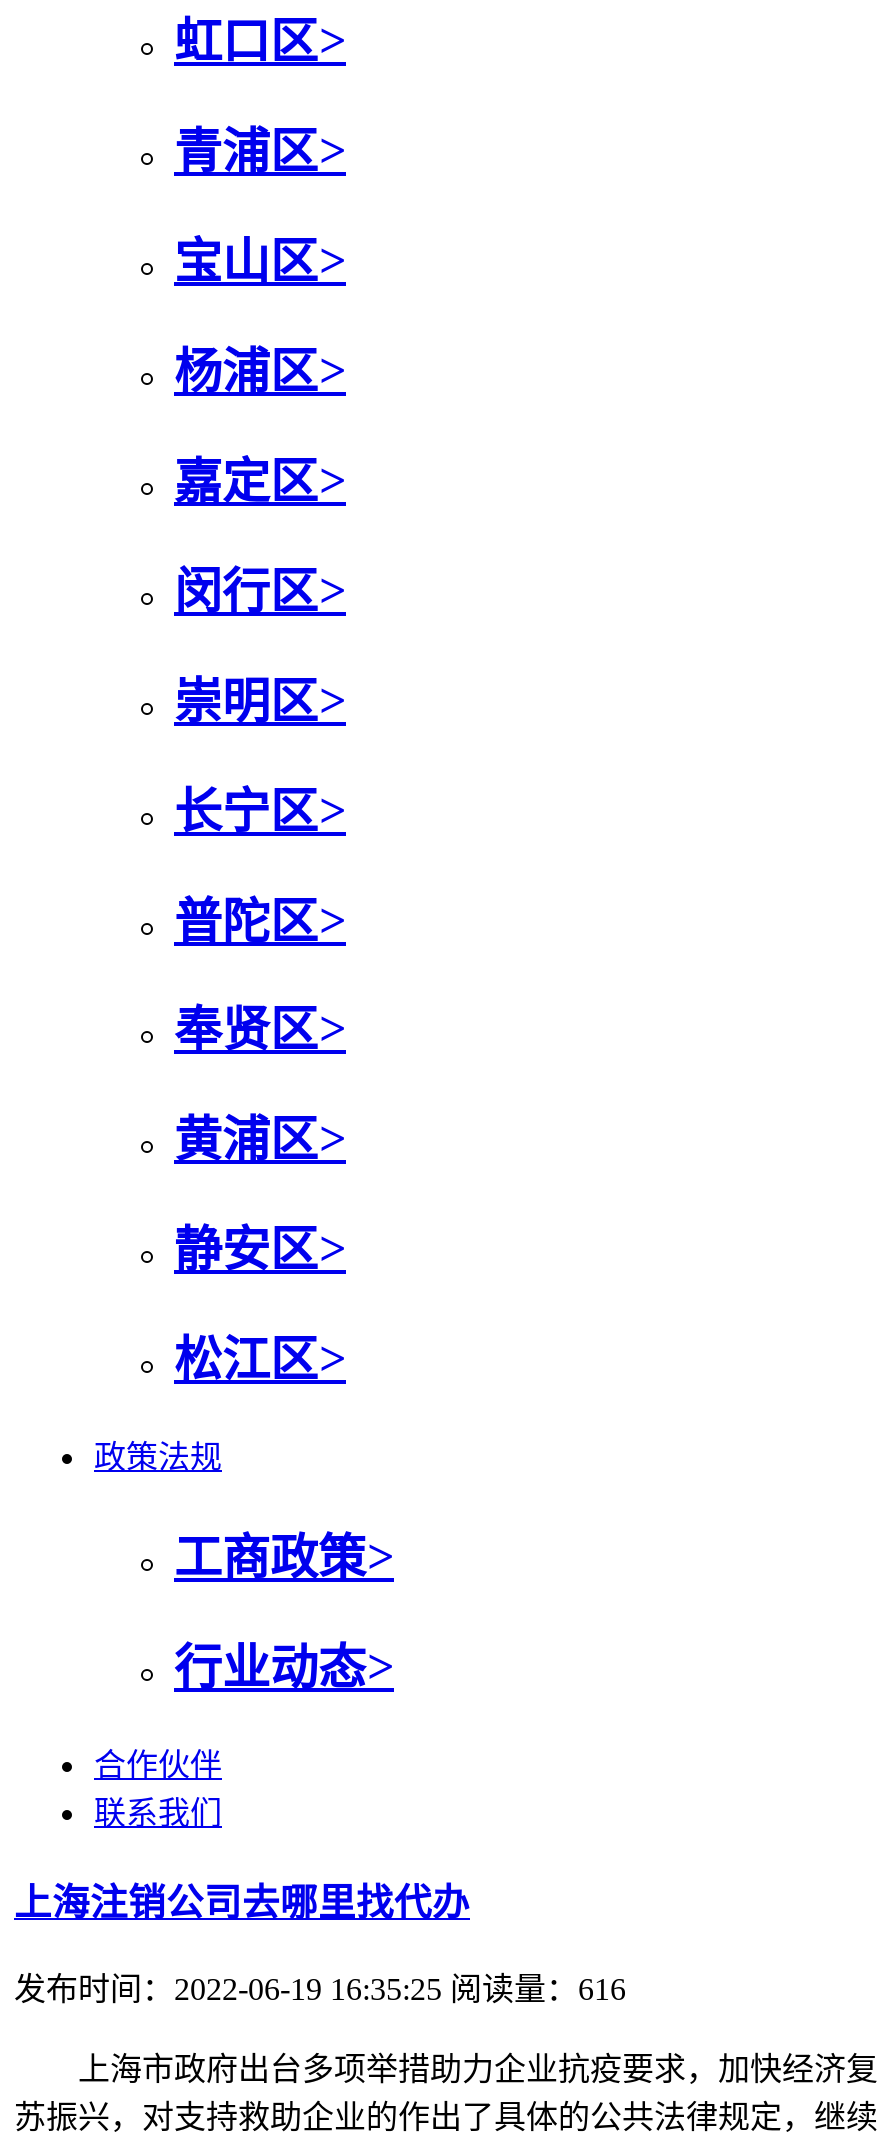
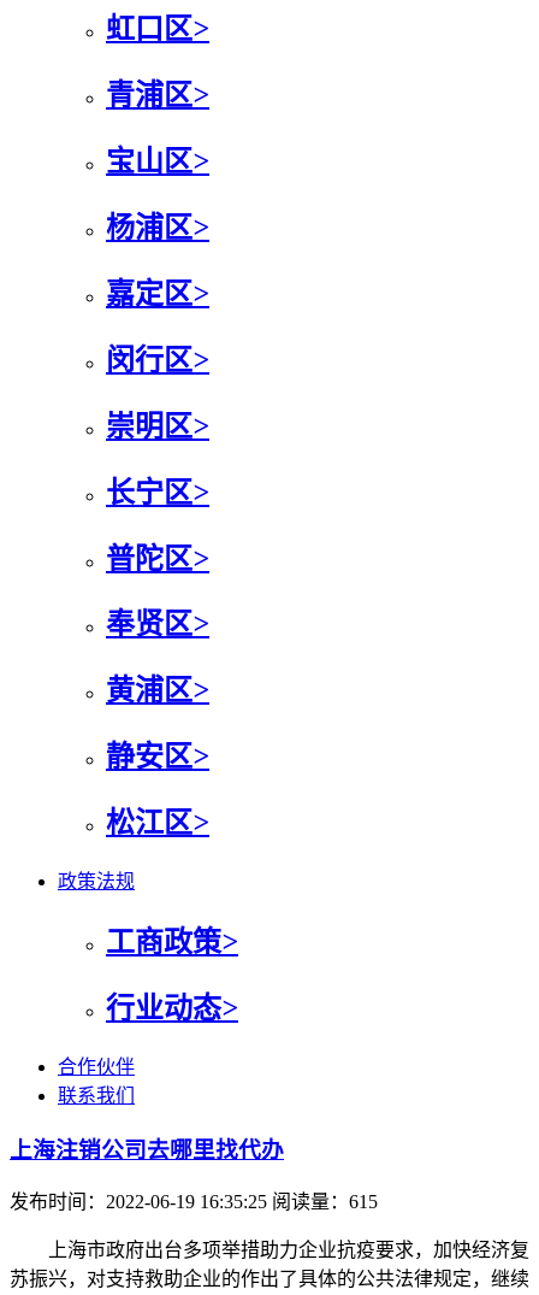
[14,1972,626,2006] 发布时间：2022-06-19 16:35:25 阅读量：616 -> [10,1192,378,1212] 发布时间：2022-06-19 16:35:25 阅读量：615

